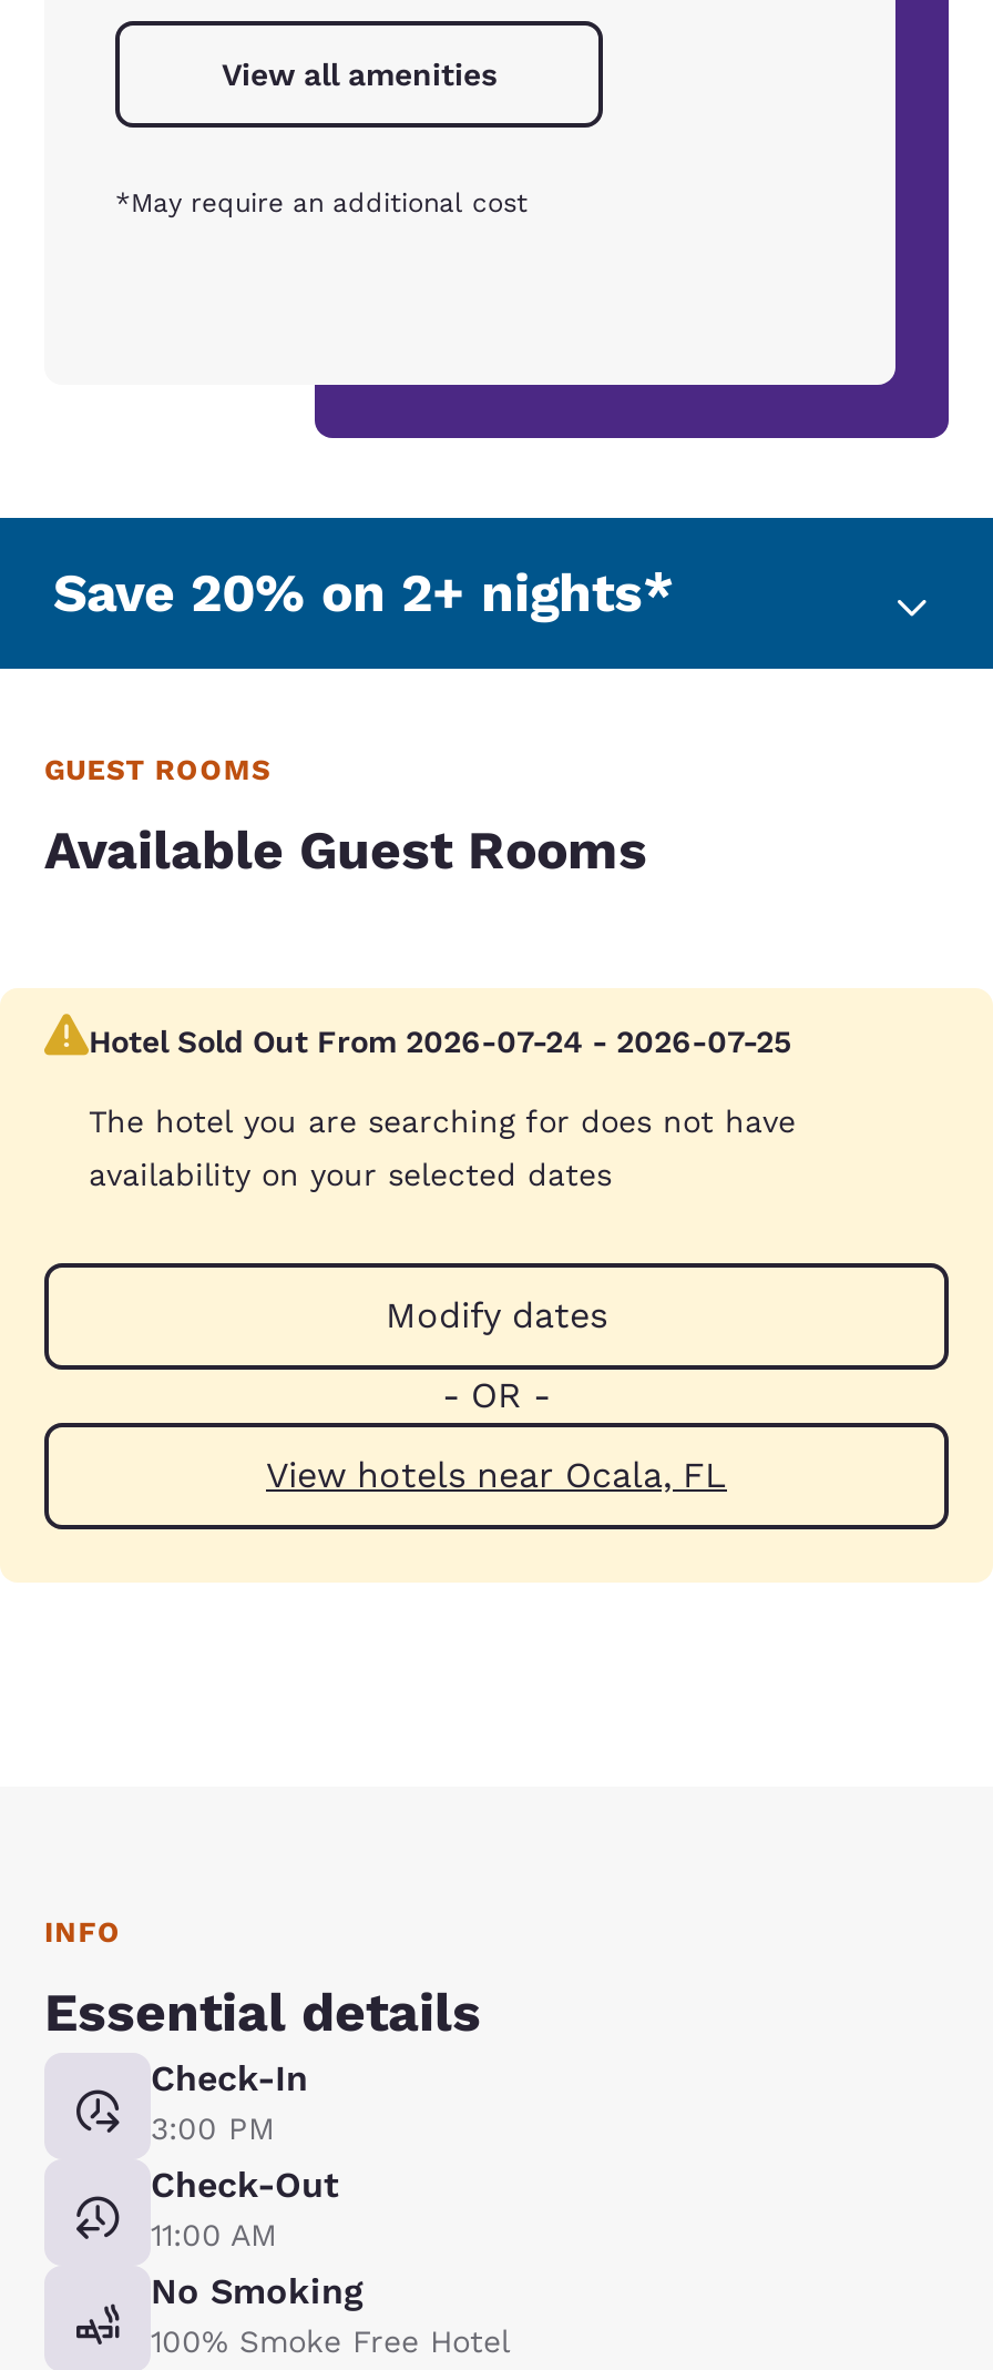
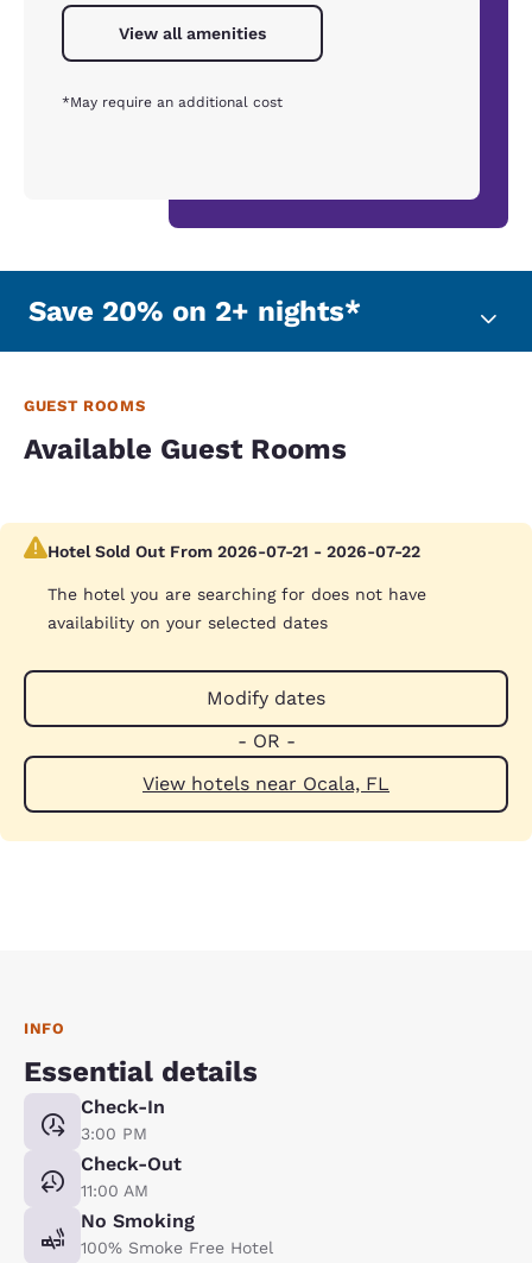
[89,1024,791,1059] Hotel Sold Out From 2026-07-24 - 2026-07-25 -> [47,542,420,561] Hotel Sold Out From 2026-07-21 - 2026-07-22

